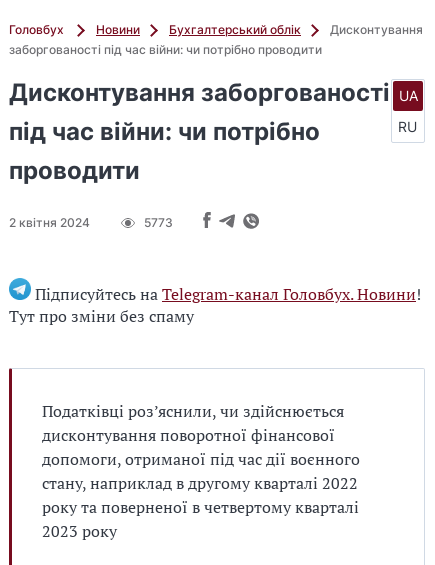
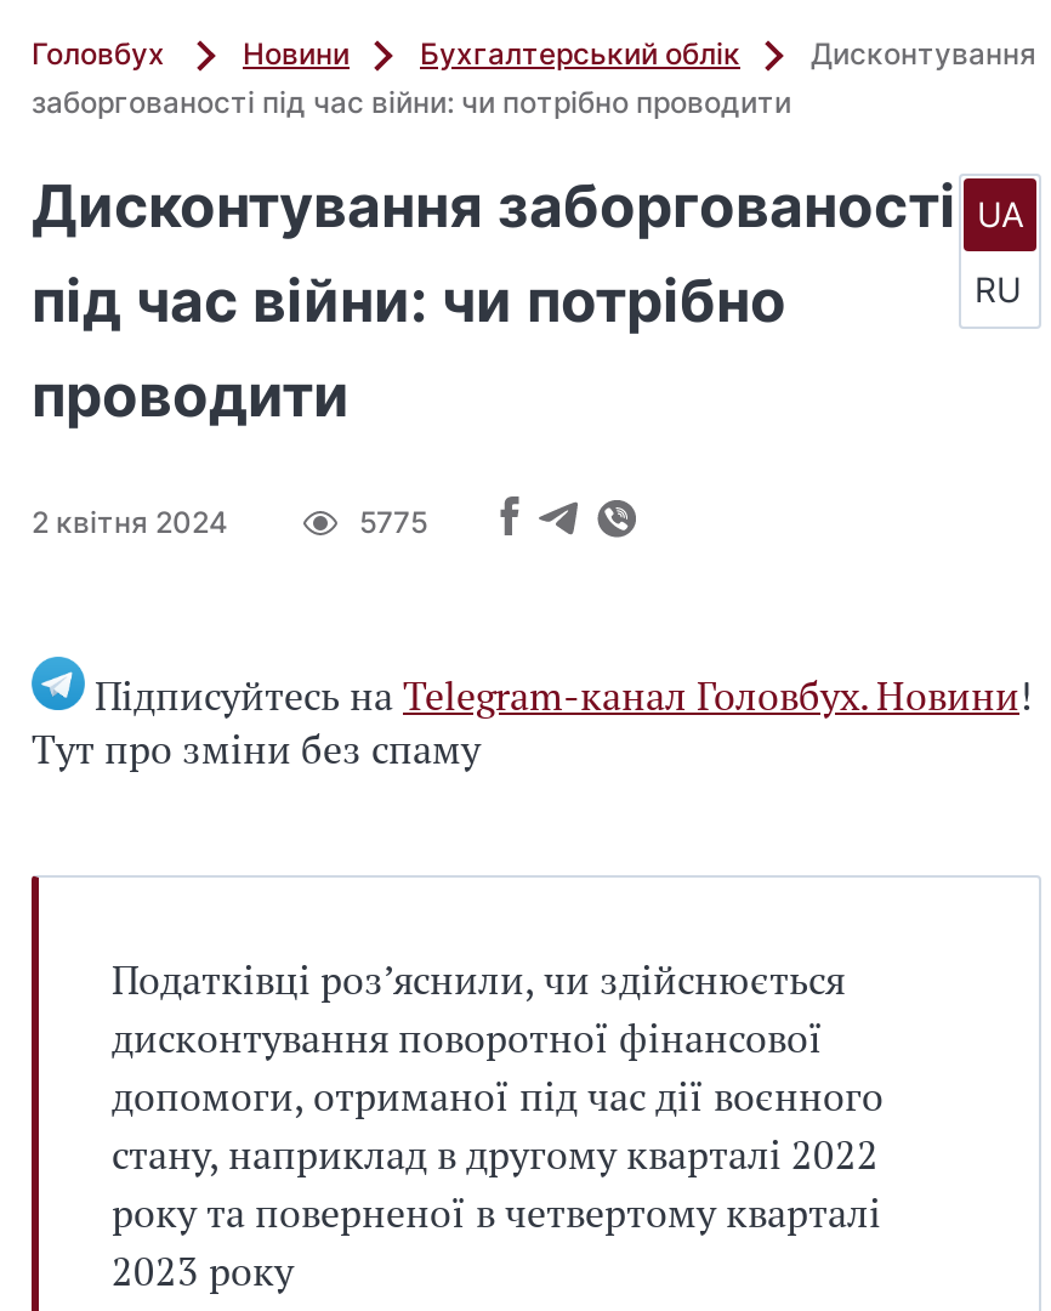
[144,215,173,230] 5773 -> [359,504,427,540] 5775

